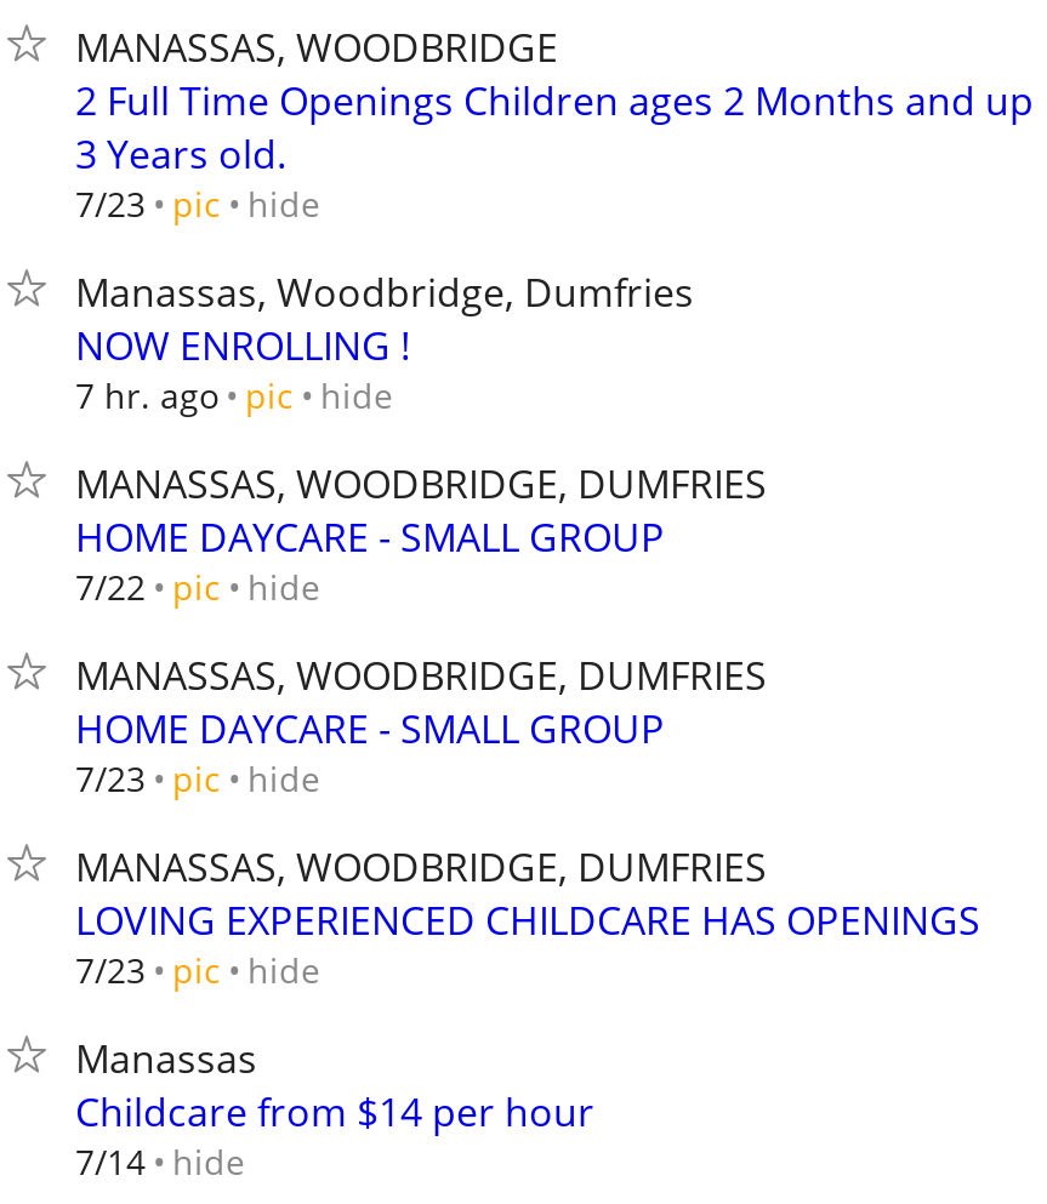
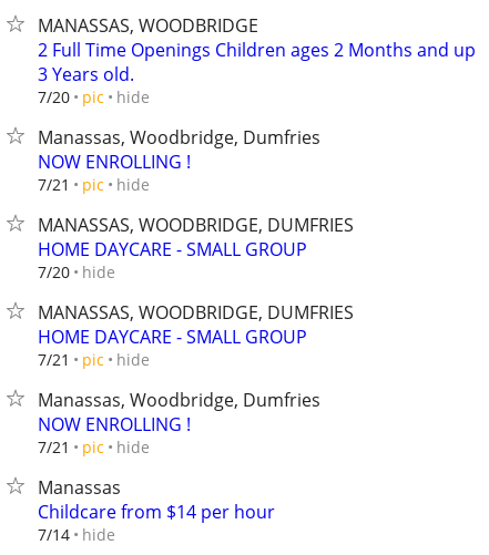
[75,179,320,227] 7/23 pic hide -> [38,86,150,107] 7/20 pic hide
[75,371,393,418] 7 hr. ago pic hide -> [38,173,150,195] 7/21 pic hide
[75,563,320,610] 7/22 pic hide -> [38,261,115,282] 7/20 hide
[75,754,320,801] 7/23 pic hide -> [38,348,150,370] 7/21 pic hide
[75,840,980,993] MANASSAS, WOODBRIDGE, DUMFRIES | LOVING EXPERIENCED CHILDCARE HAS OPENINGS | 7/23 pic hide -> [38,388,320,458] Manassas, Woodbridge, Dumfries | NOW ENROLLING ! | 7/21 pic hide

